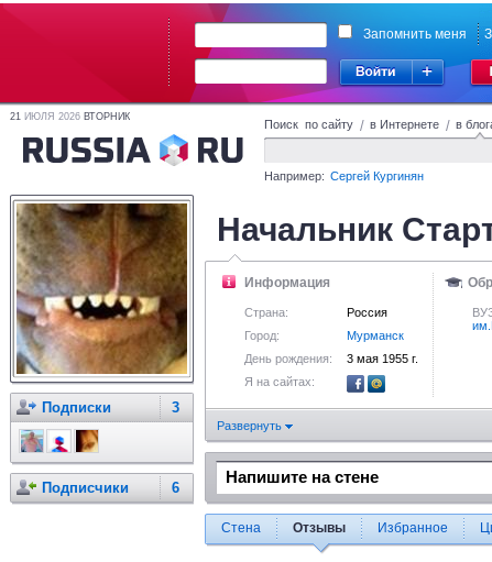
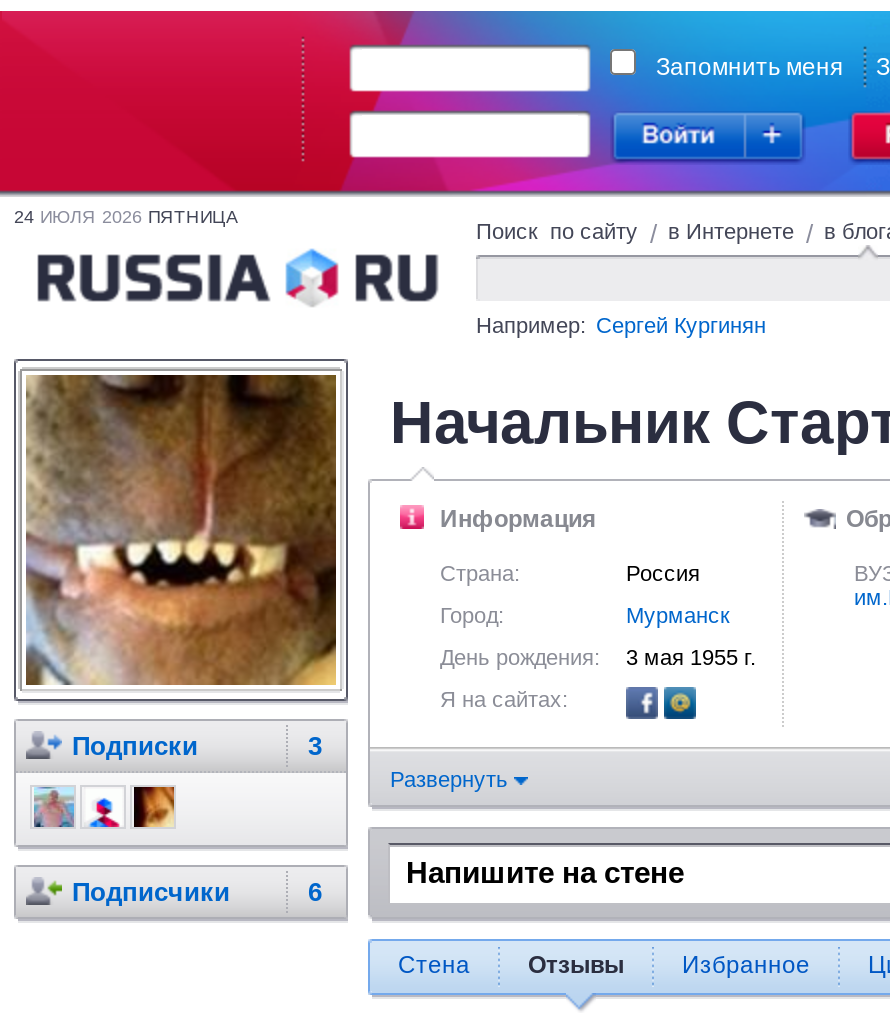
[10,111,130,122] 21 ИЮЛЯ 2026 ВТОРНИК -> [14,207,238,227] 24 ИЮЛЯ 2026 ПЯТНИЦА

